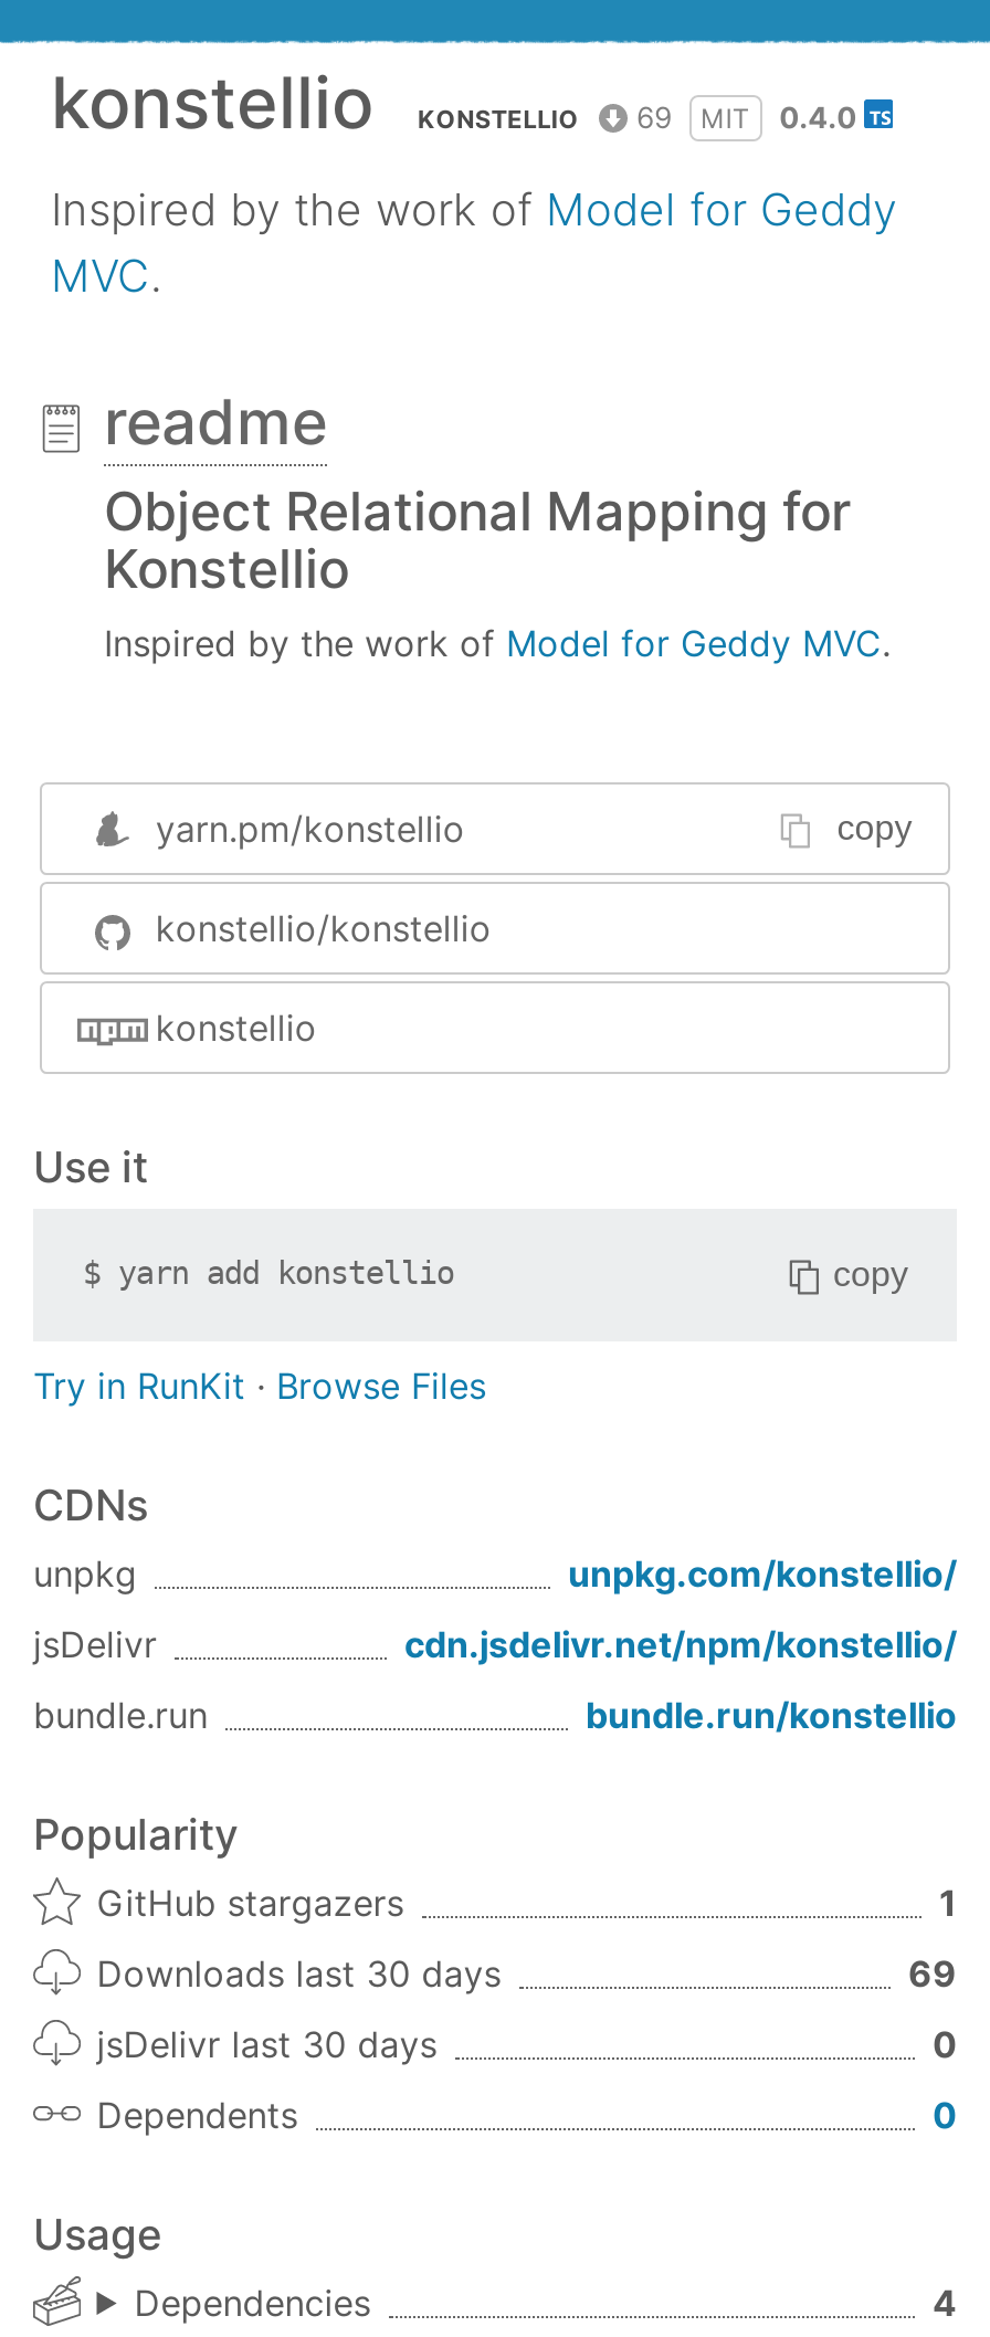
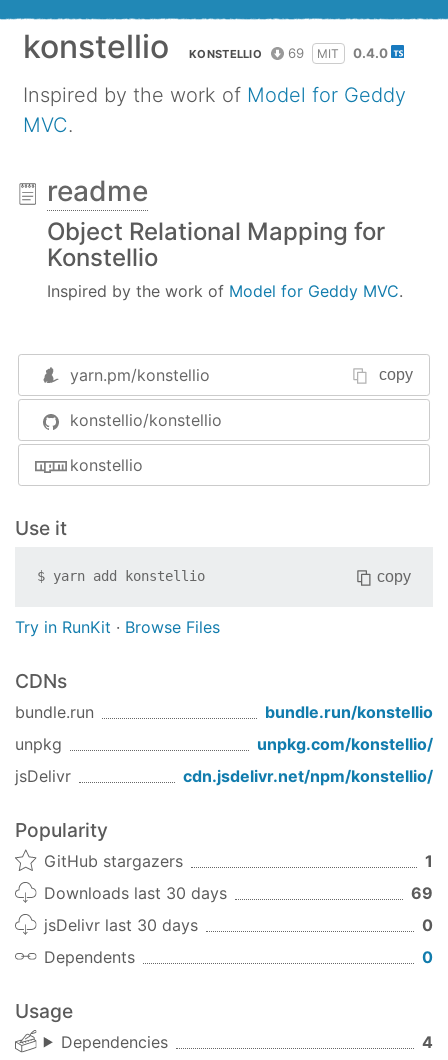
moved [33,1550,957,1665] -> [15,733,433,785]: unpkg | unpkg.com/konstellio/ | jsDelivr | cdn.jsdelivr.net/npm/konstellio/
moved [33,1692,957,1736] -> [15,701,433,721]: bundle.run | bundle.run/konstellio

